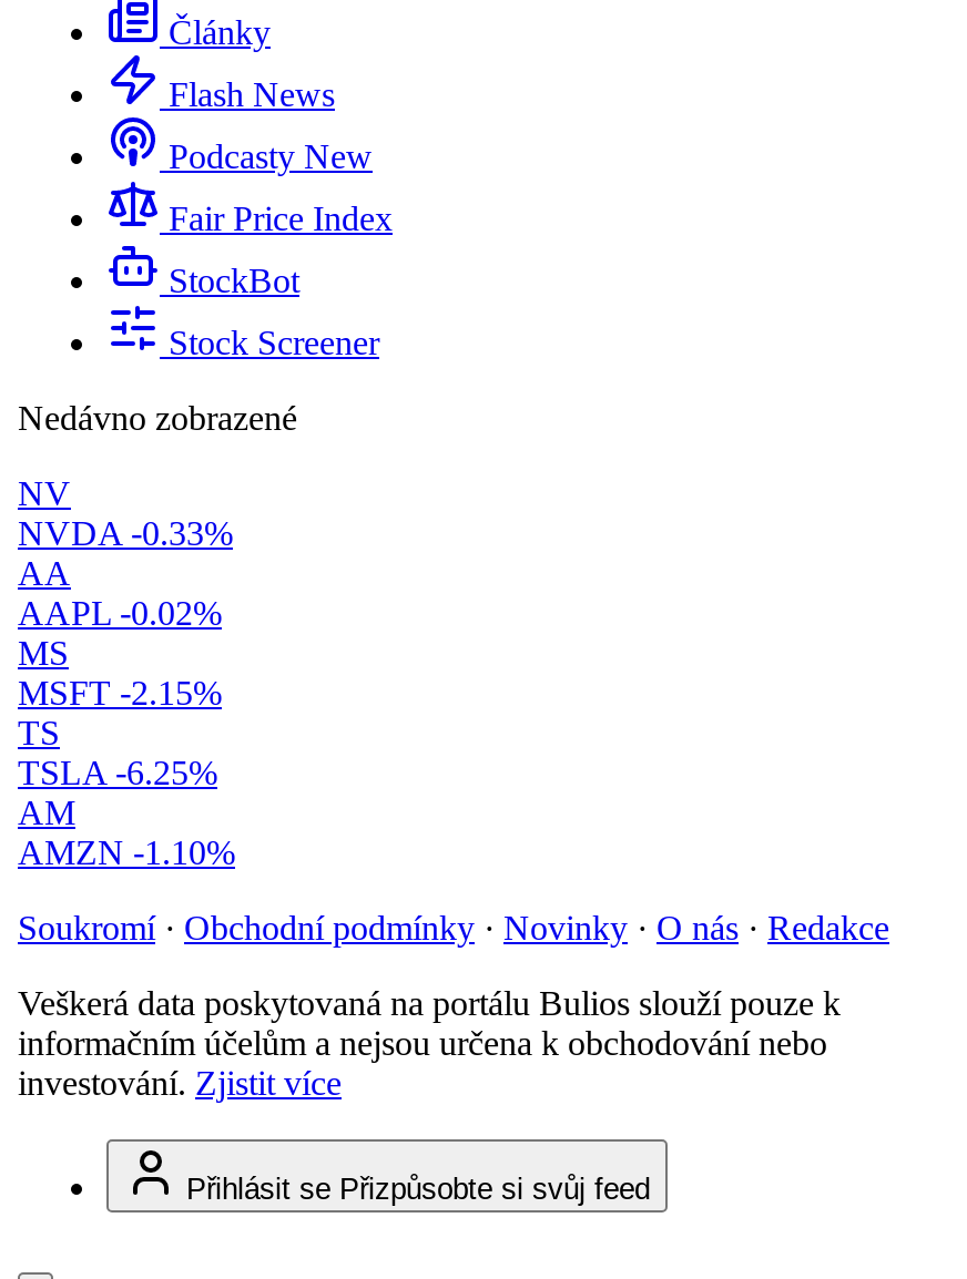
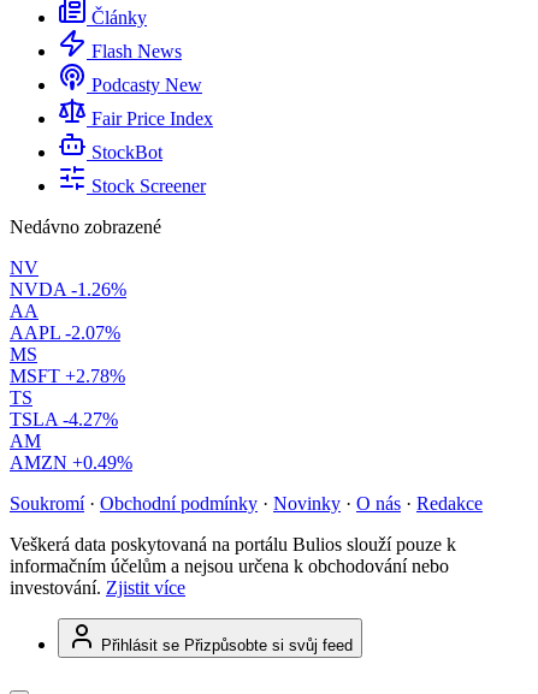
[18,514,233,552] NVDA -0.33% -> [10,279,126,300] NVDA -1.26%
[18,594,222,632] AAPL -0.02% -> [10,322,120,343] AAPL -2.07%
[18,674,222,712] MSFT -2.15% -> [10,366,125,386] MSFT +2.78%
[18,754,217,792] TSLA -6.25% -> [10,409,118,430] TSLA -4.27%
[18,834,235,871] AMZN -1.10% -> [10,452,132,473] AMZN +0.49%

